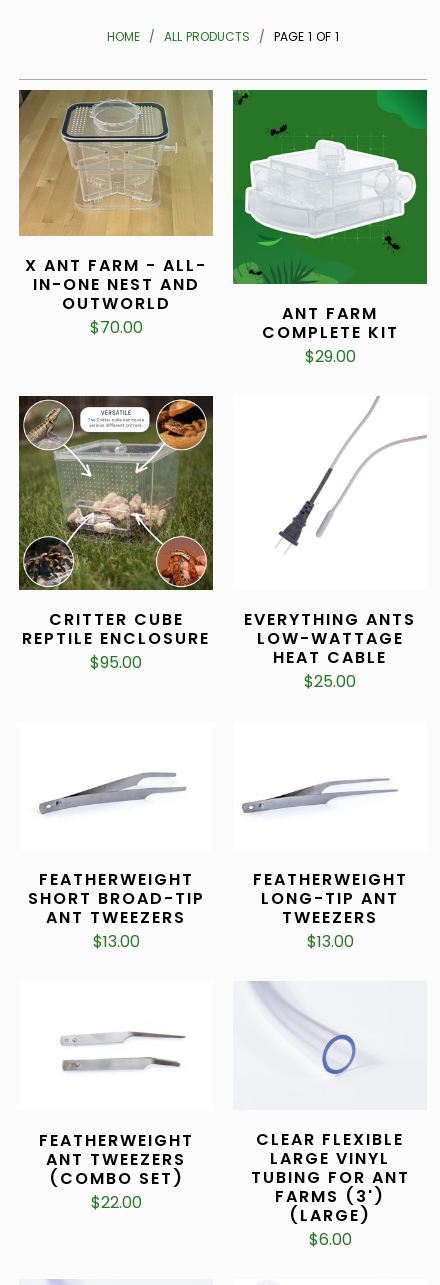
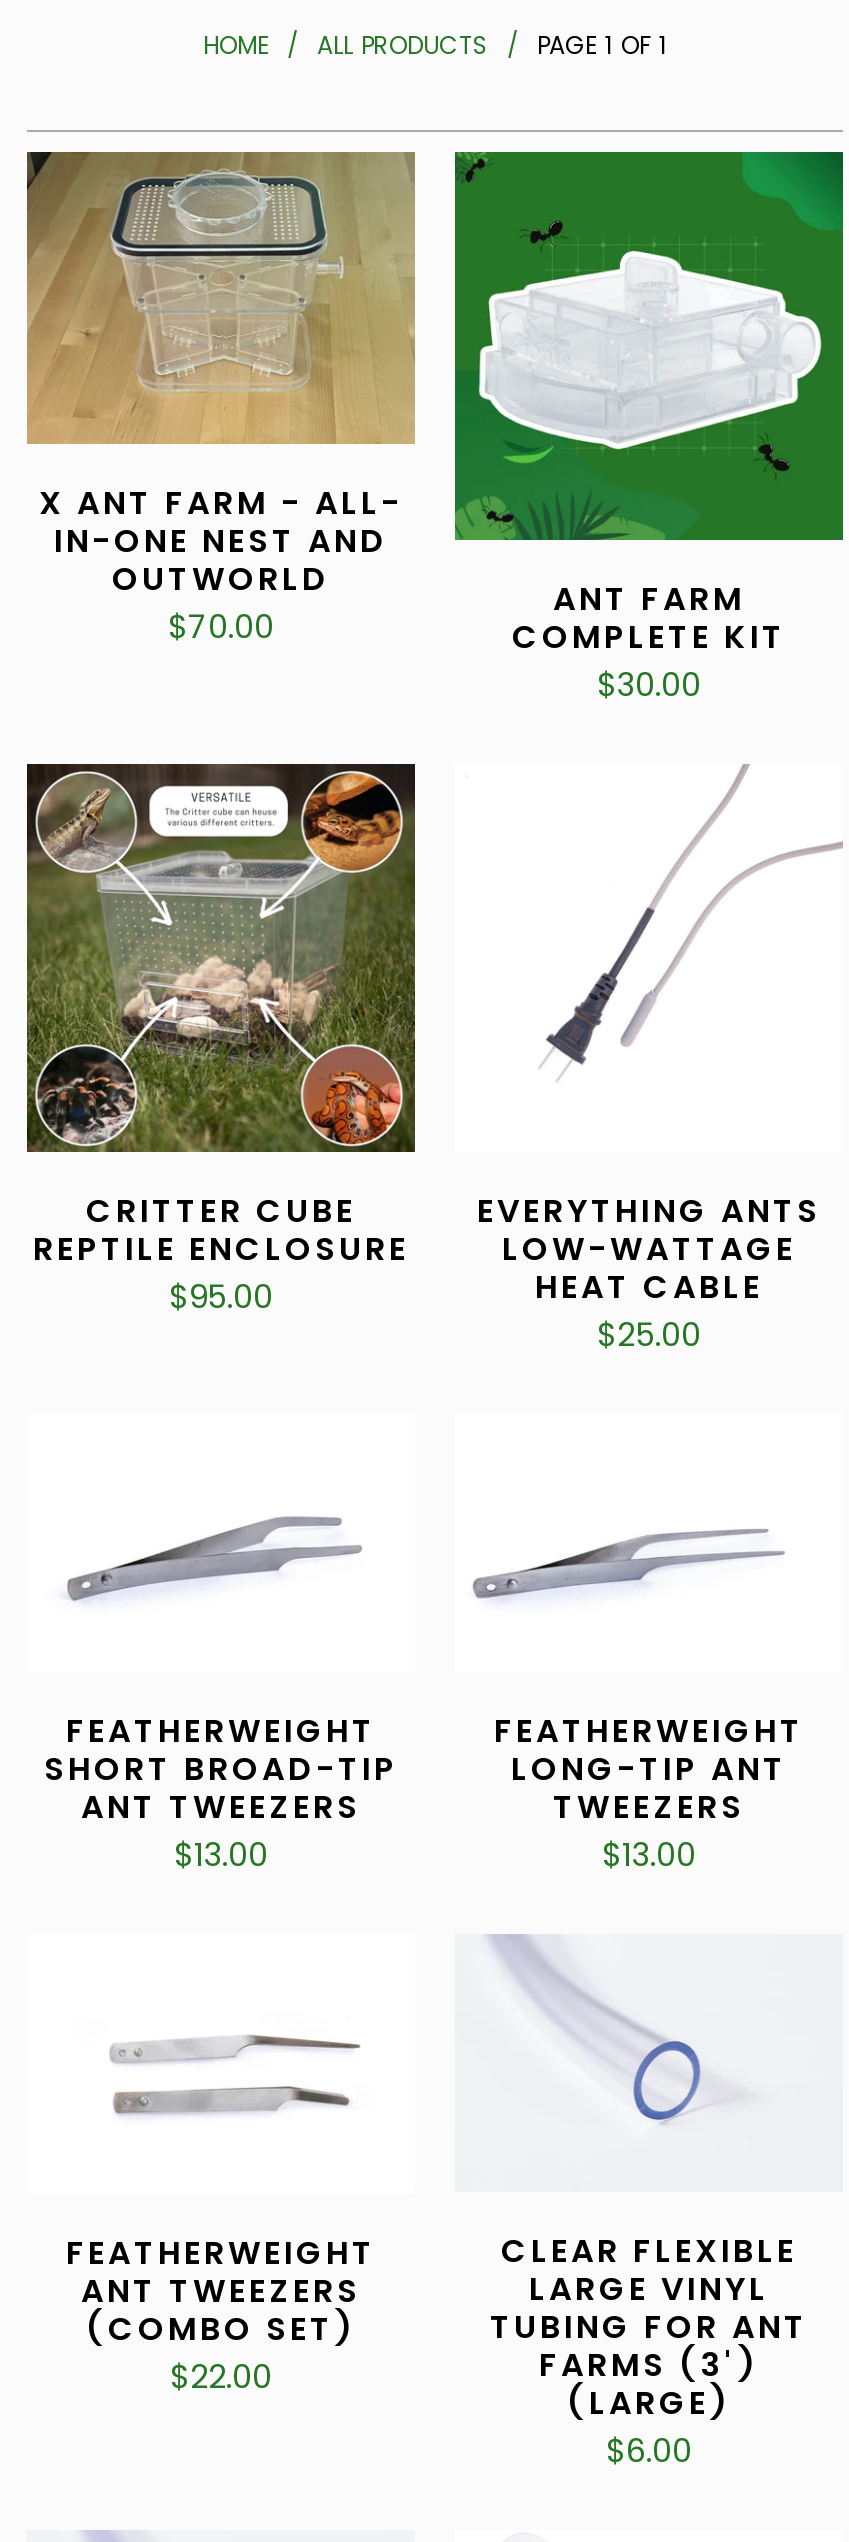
[304,345,355,368] $29.00 -> [597,662,701,708] $30.00

